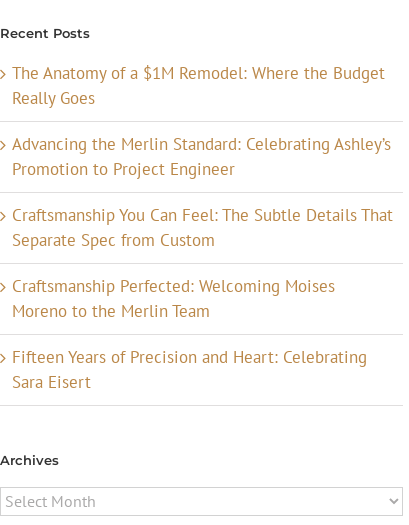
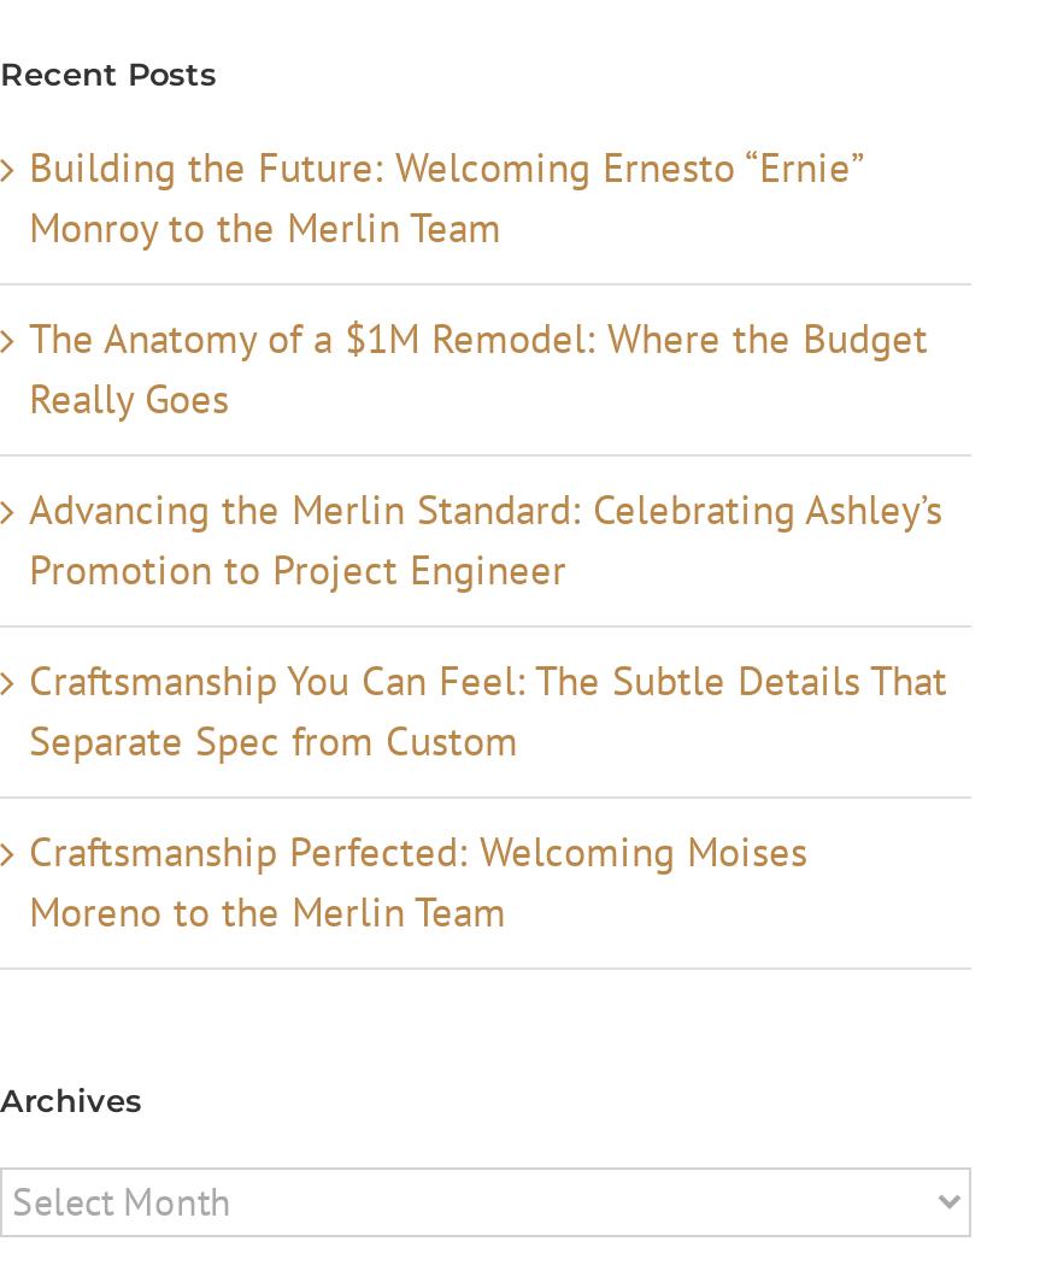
none -> [29,142,863,255] Building the Future: Welcoming Ernesto “Ernie” | Monroy to the Merlin Team
moved [12,61,393,321] -> [29,313,947,940]: The Anatomy of a $1M Remodel: Where the Budget | Really Goes | Advancing the Merlin Standard: Celebrating Ashley’s | Promotion to Project Engineer | Craftsmanship You Can Feel: The Subtle Details That | Separate Spec from Custom | Craftsmanship Perfected: Welcoming Moises | Moreno to the Merlin Team
[12,345,367,392] Fifteen Years of Precision and Heart: Celebrating | Sara Eisert -> none

